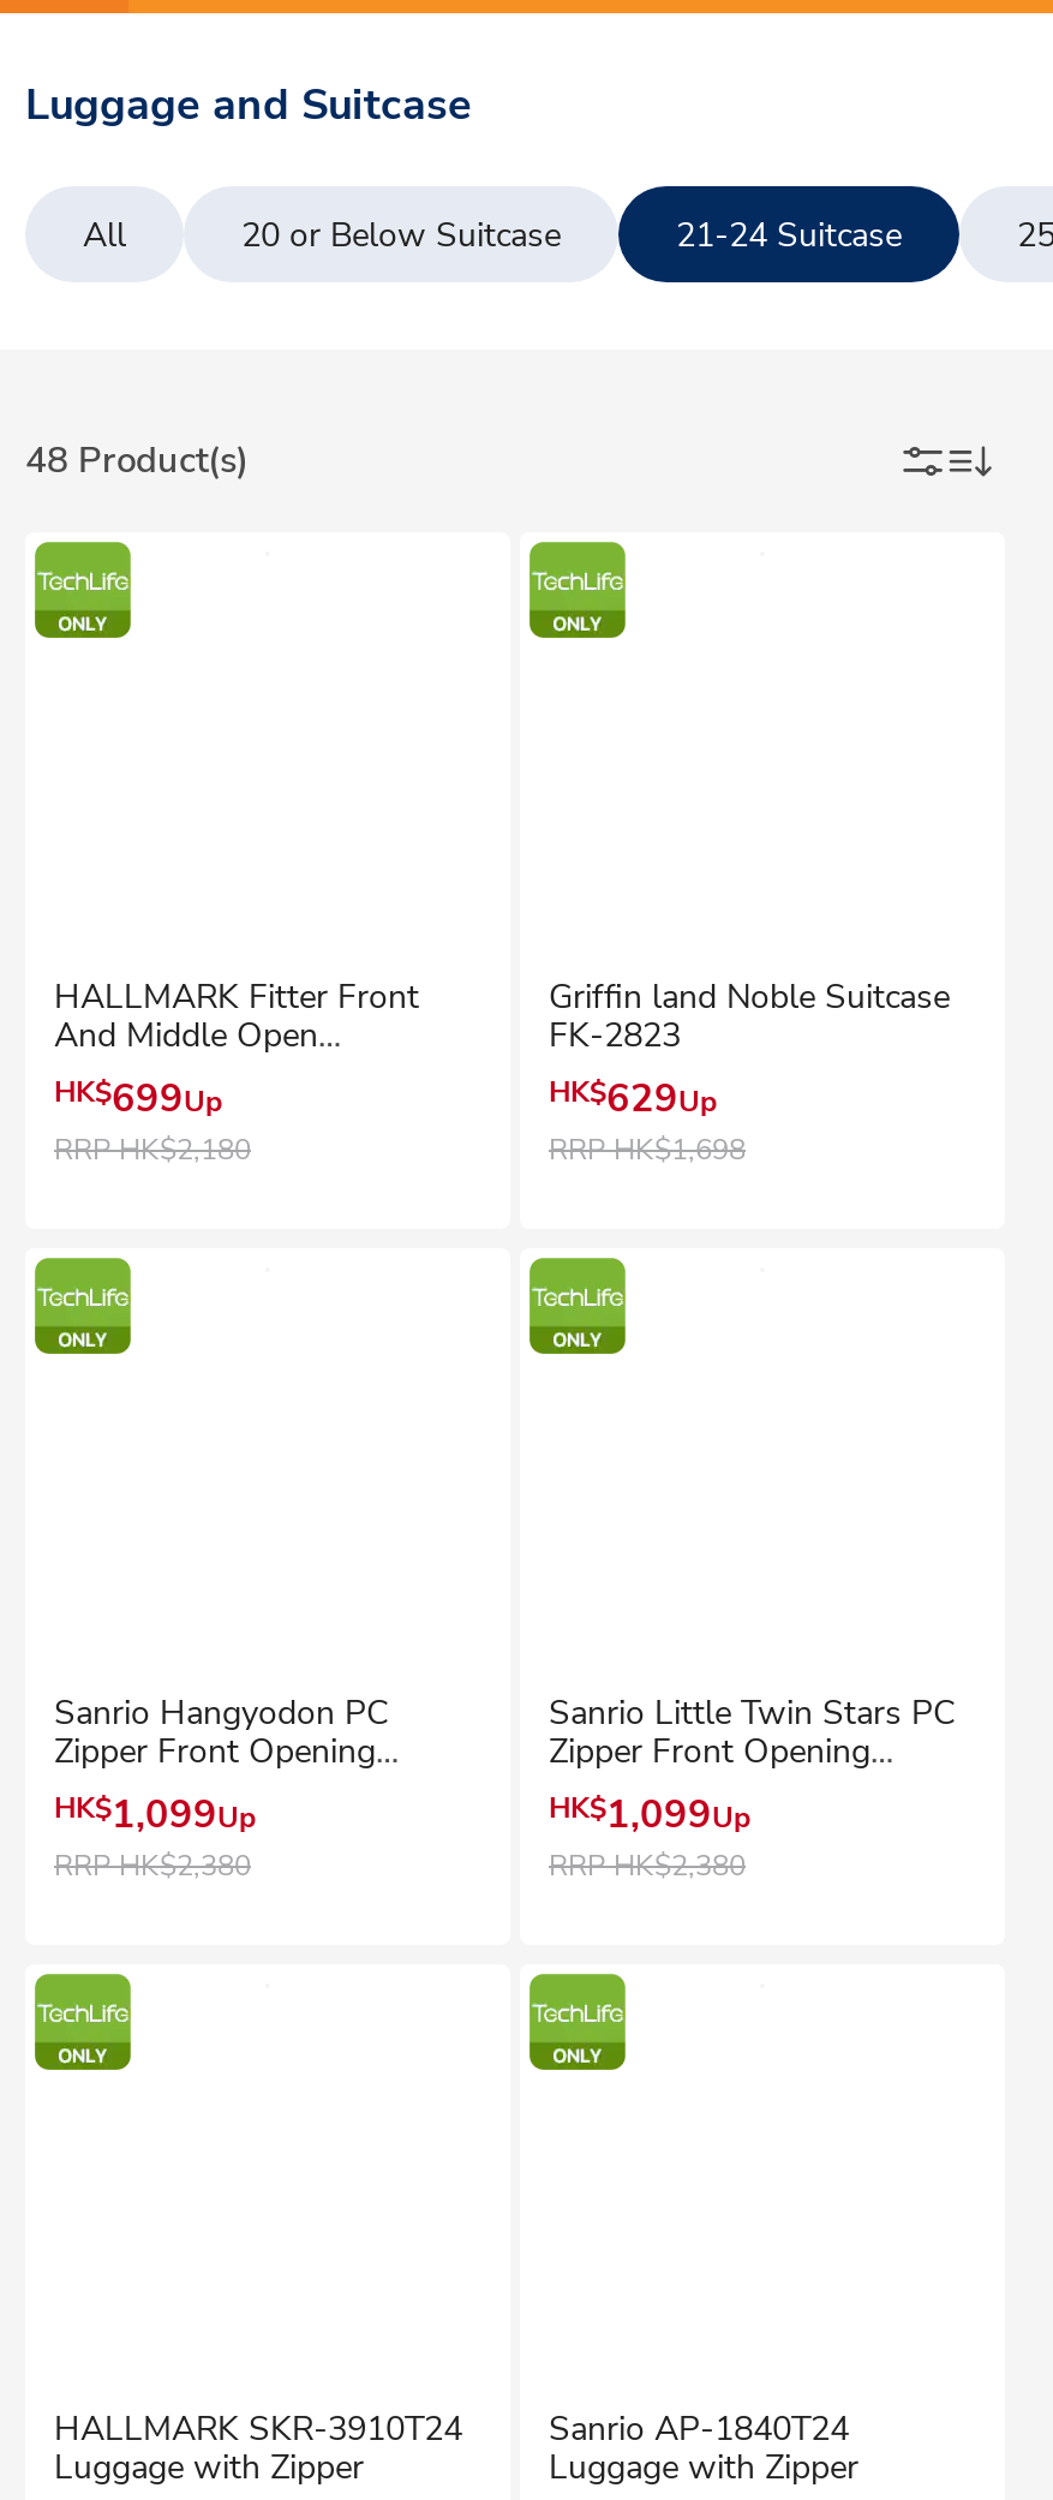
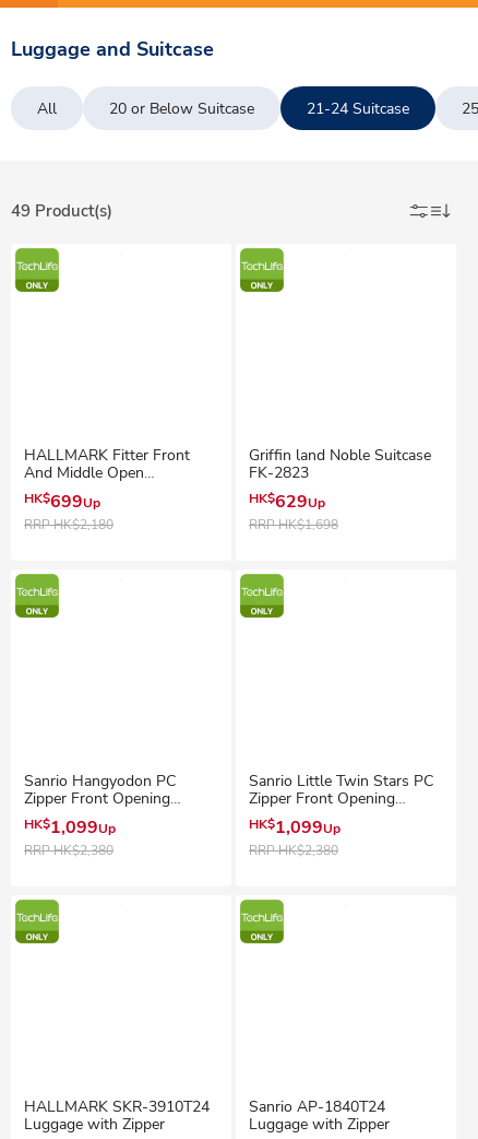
[25,436,249,484] 48 Product(s) -> [11,200,112,222] 49 Product(s)

